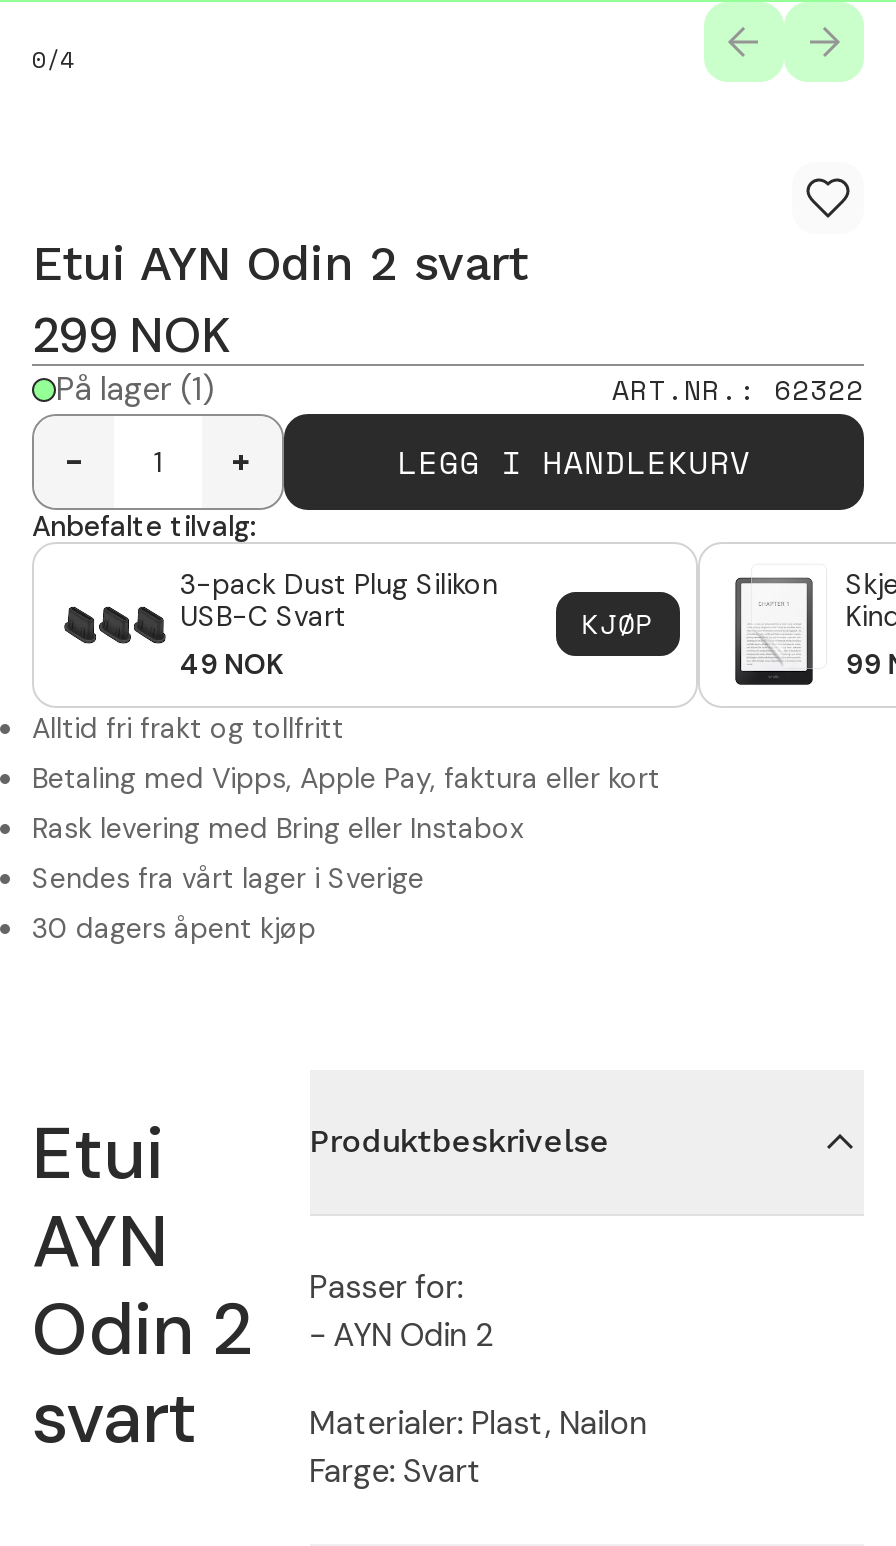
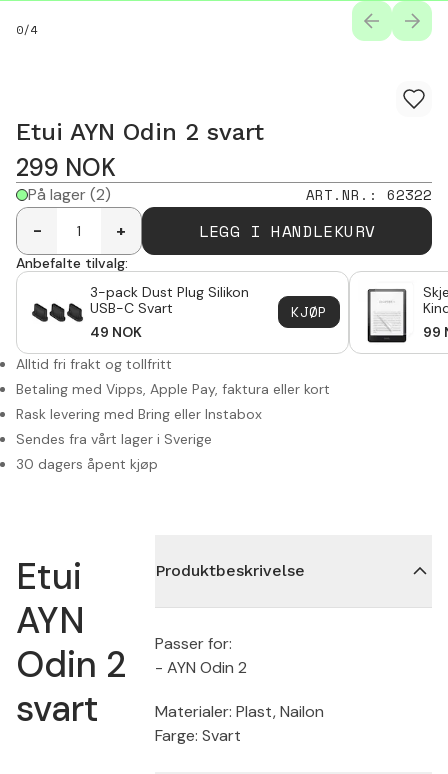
[56,368,214,410] På lager (1) -> [28,184,111,205] På lager (2)

